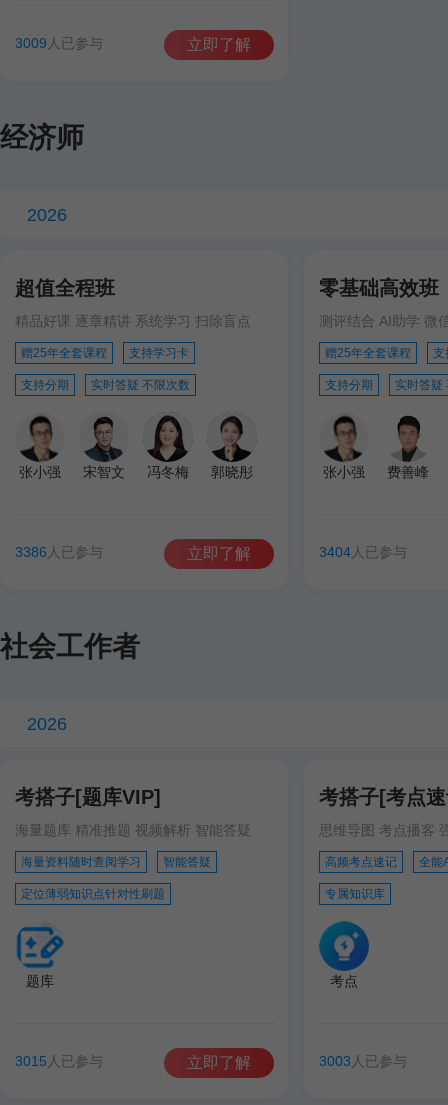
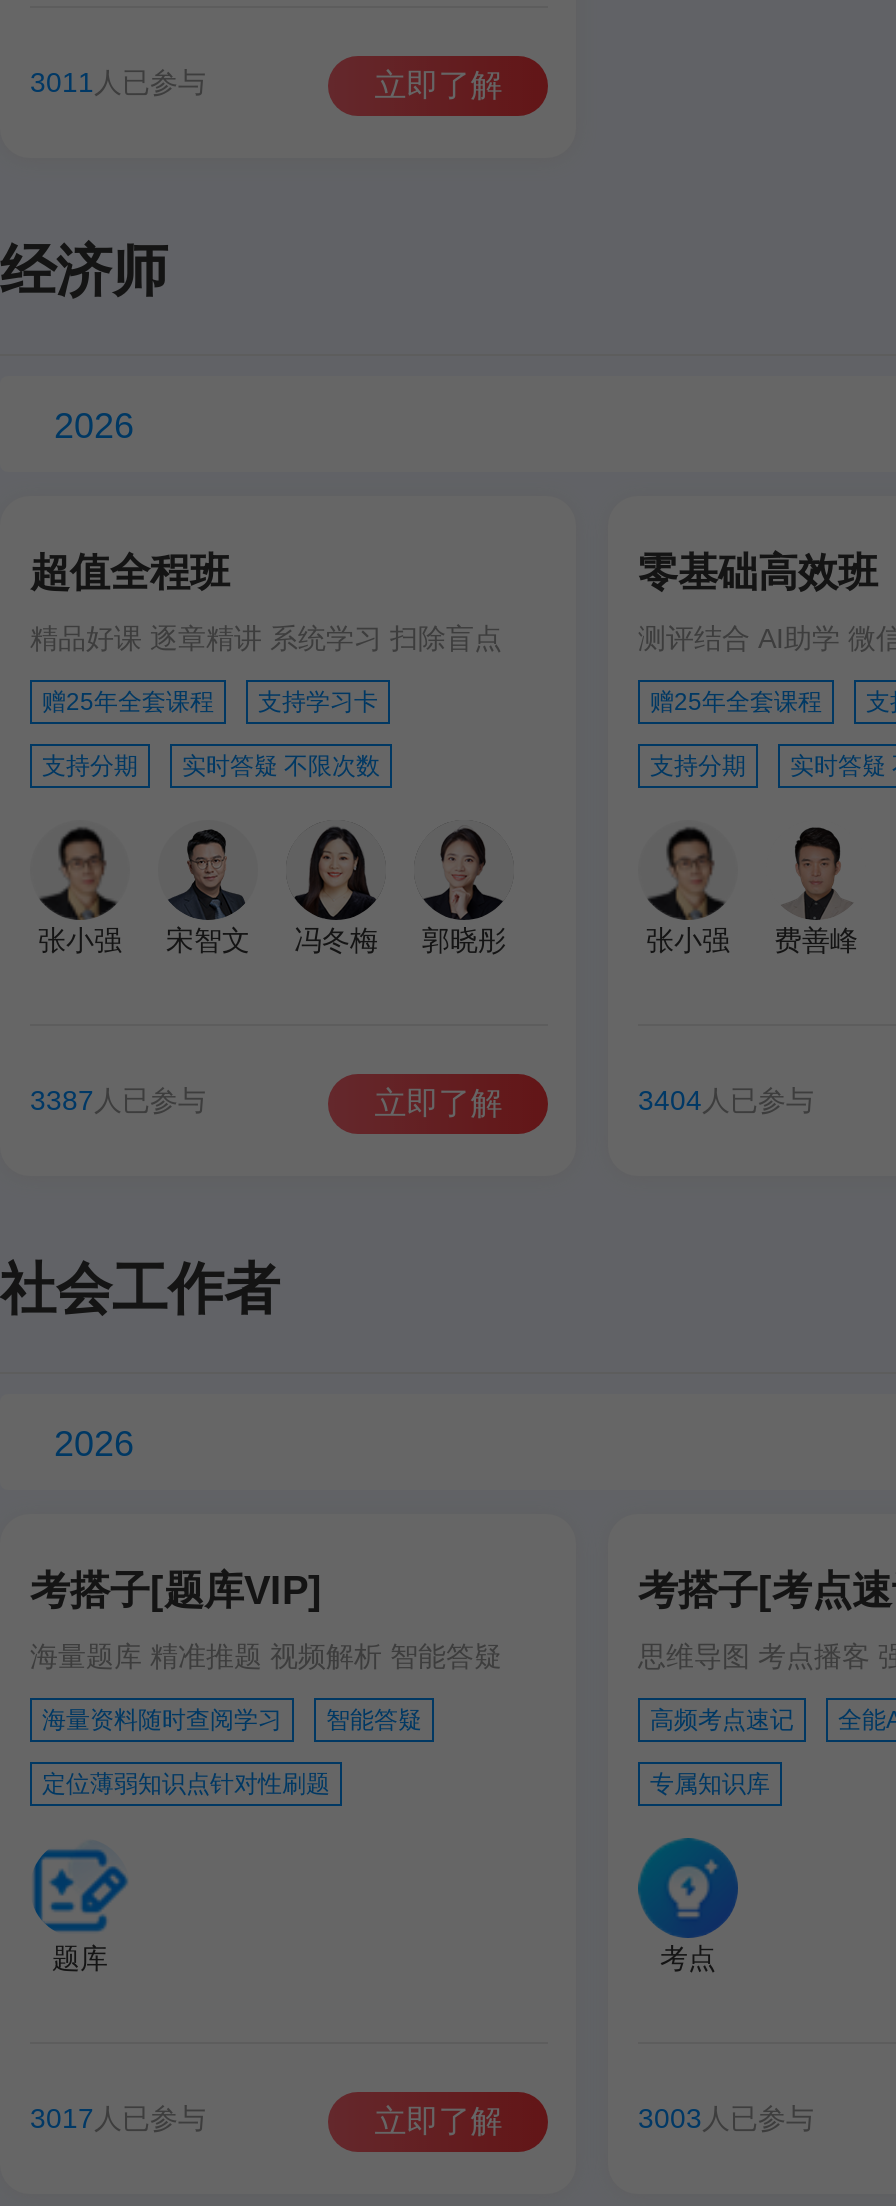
[15,35,103,51] 3009人已参与 -> [30,66,206,98] 3011人已参与
[15,544,103,560] 3386人已参与 -> [30,1084,206,1116] 3387人已参与
[15,1053,103,1069] 3015人已参与 -> [30,2102,206,2134] 3017人已参与

